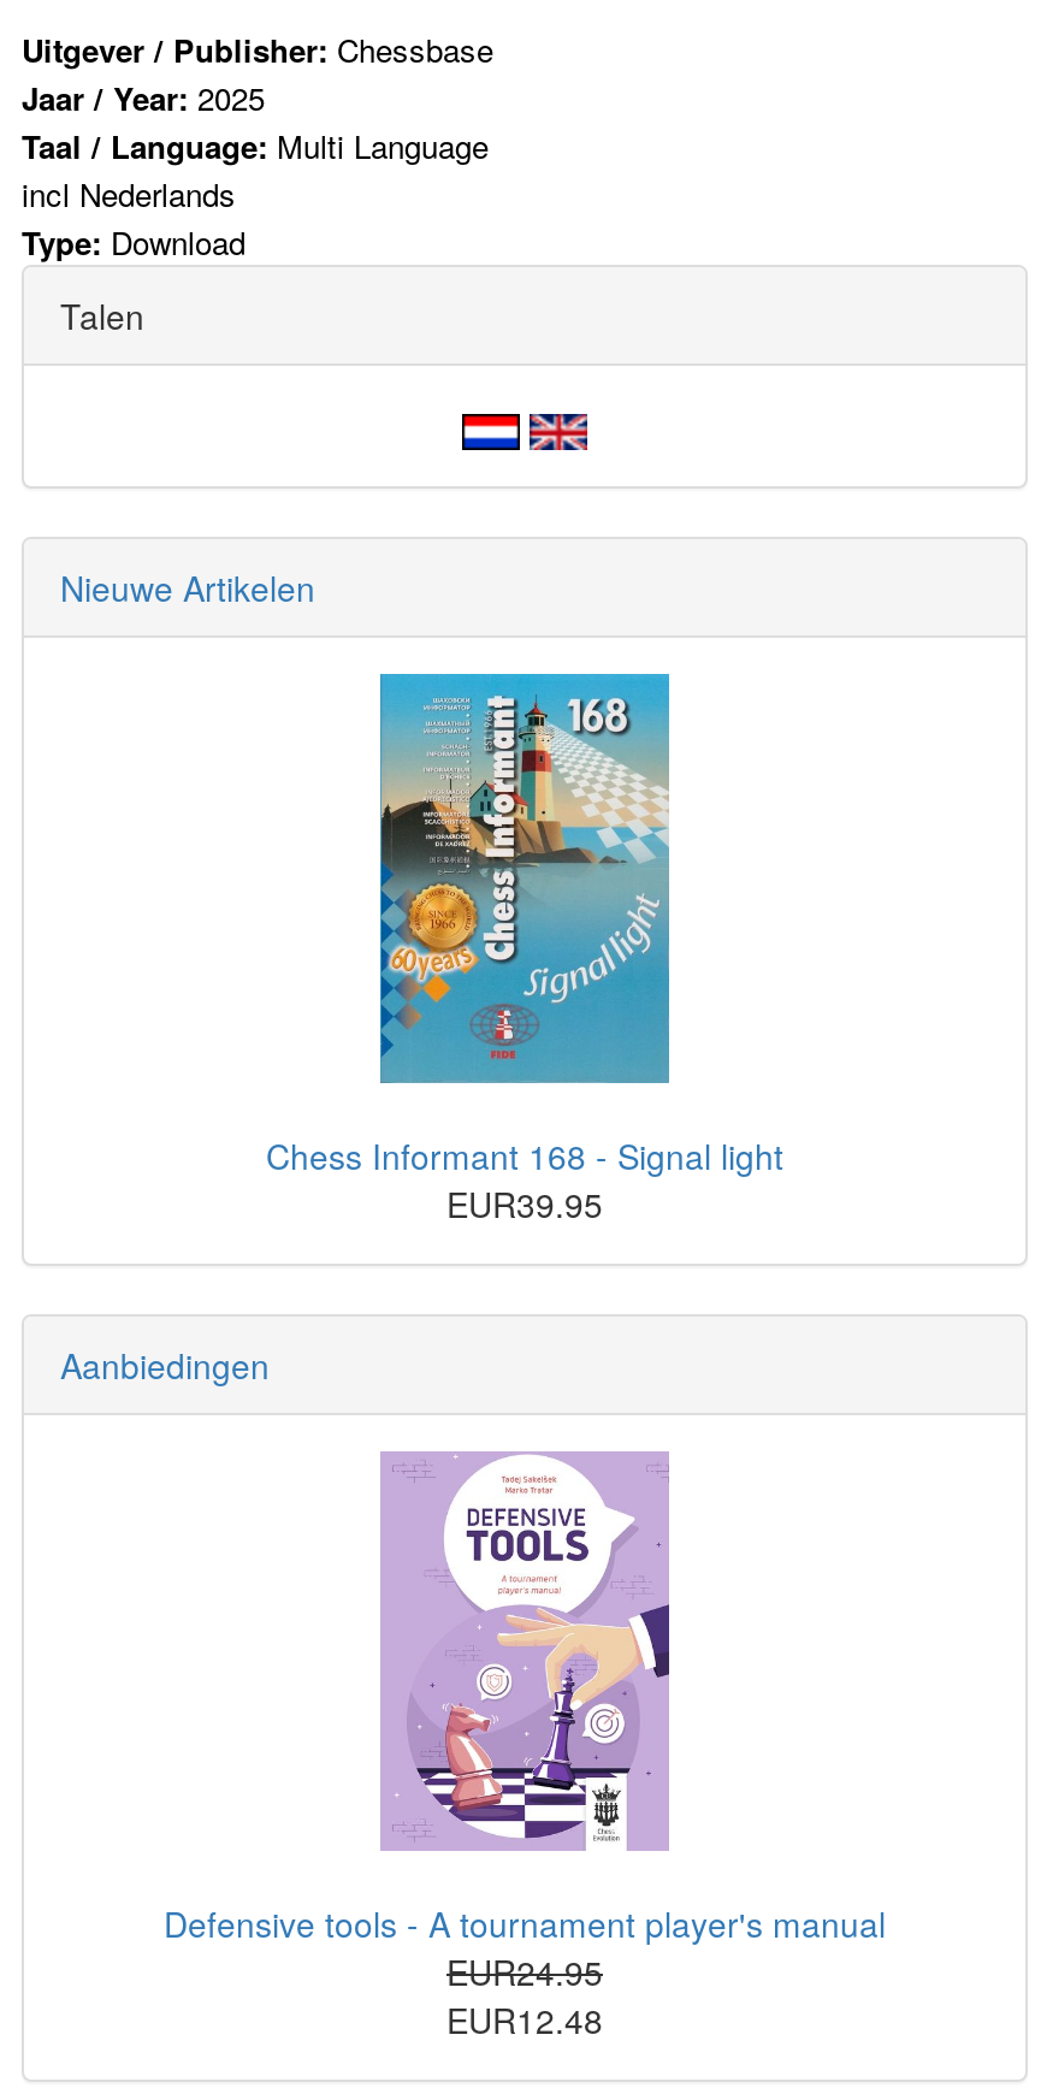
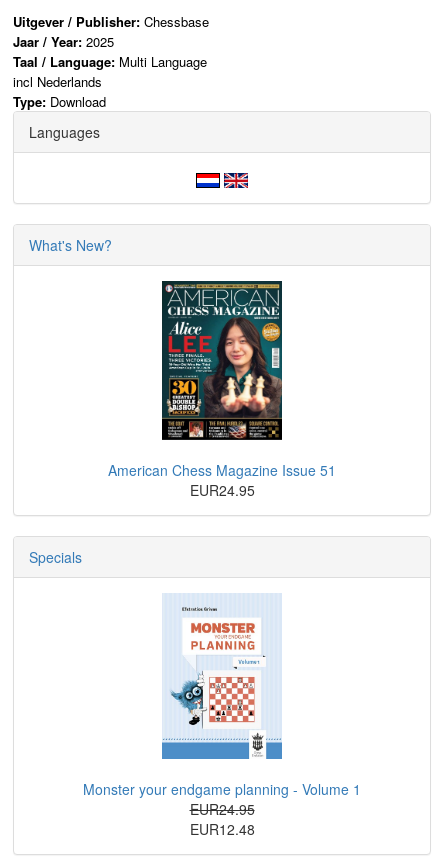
[60,291,144,339] Talen -> [29,122,100,142] Languages
[60,563,315,611] Nieuwe Artikelen -> [29,235,112,255] What's New?
[266,672,783,1228] [image] | Chess Informant 168 - Signal light | EUR39.95 -> [108,280,336,500] [image] | American Chess Magazine Issue 51 | EUR24.95
[60,1341,270,1389] Aanbiedingen -> [29,547,82,567] Specials
[164,1451,886,1947] [image] | Defensive tools - A tournament player's manual -> [83,595,361,799] [image] | Monster your endgame planning - Volume 1

